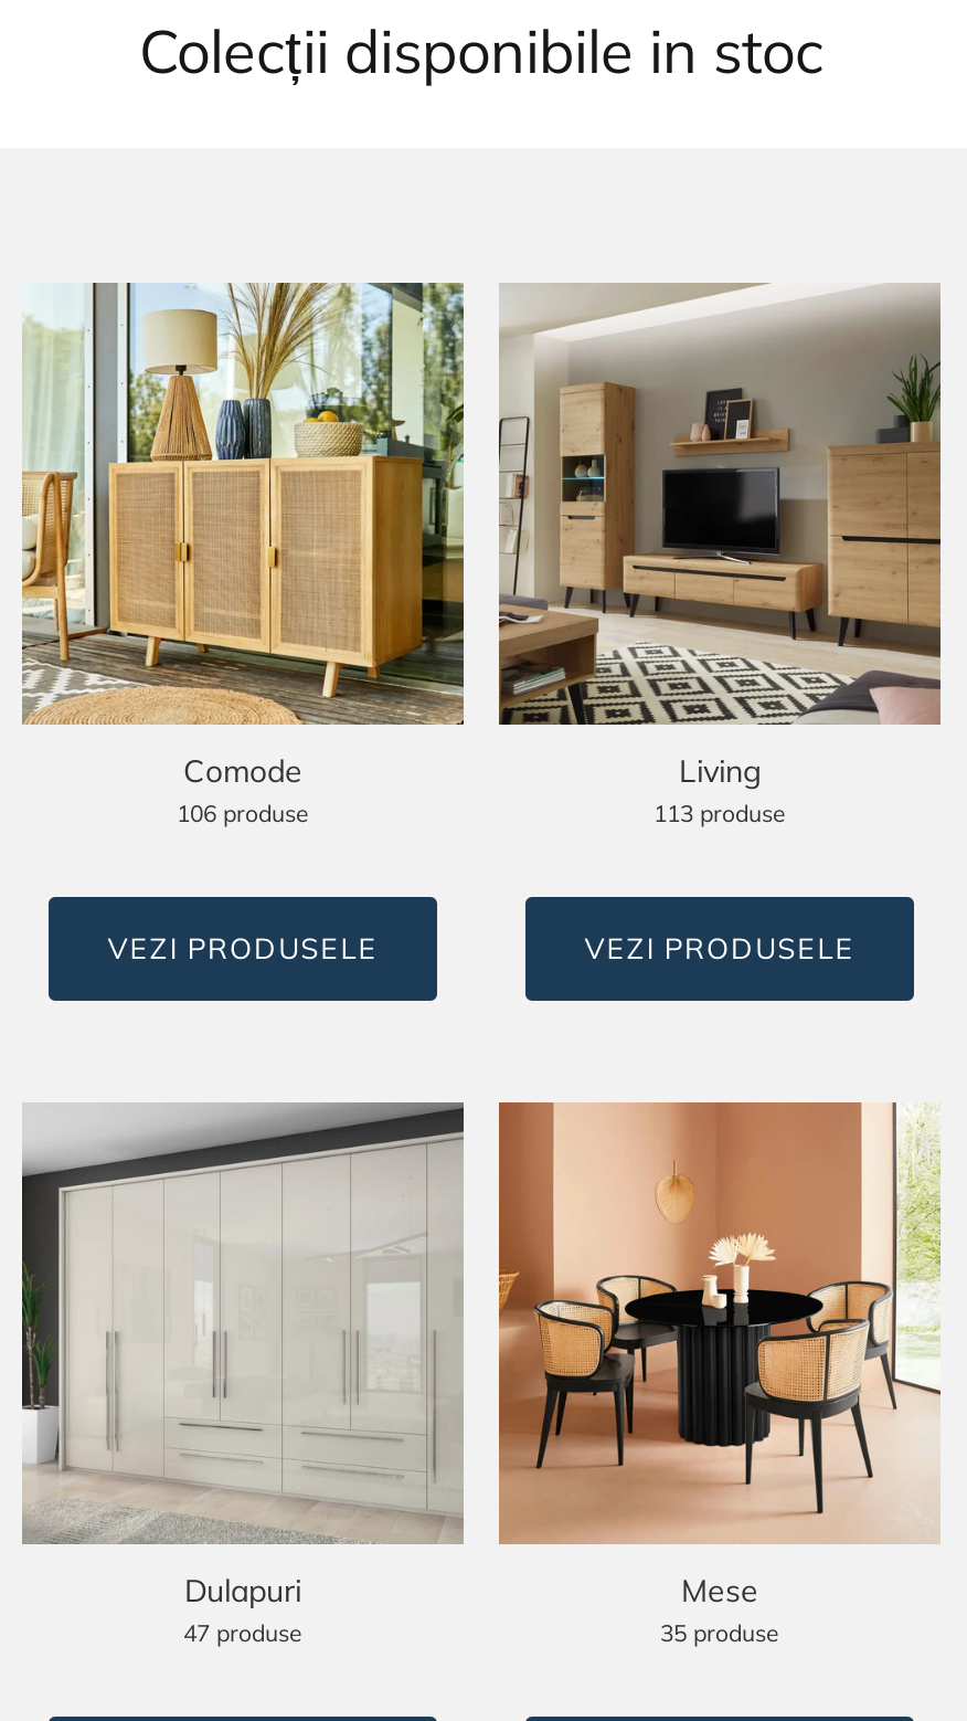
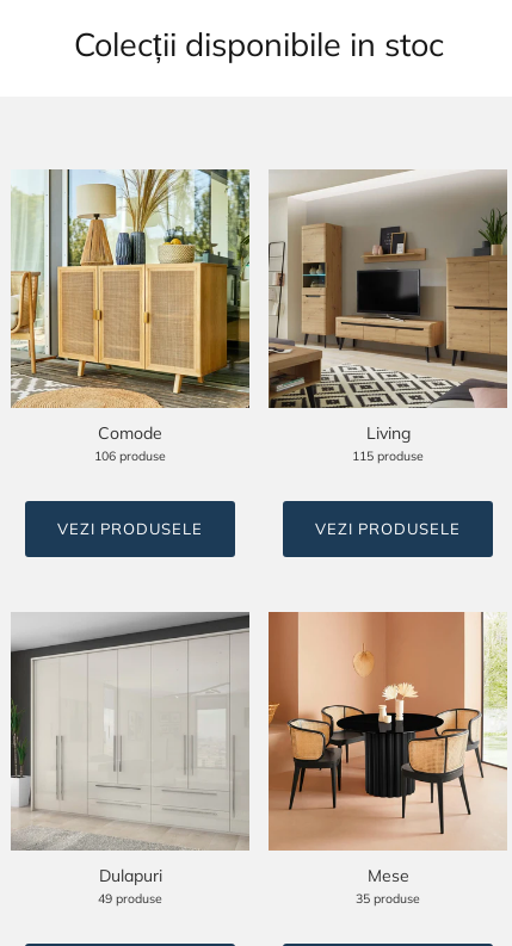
[653,797,786,828] 113 produse -> [352,447,424,464] 115 produse
[183,1617,302,1648] 47 produse -> [98,890,162,906] 49 produse

